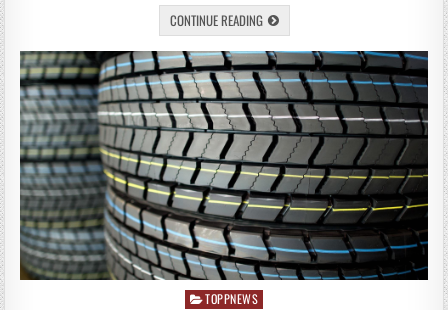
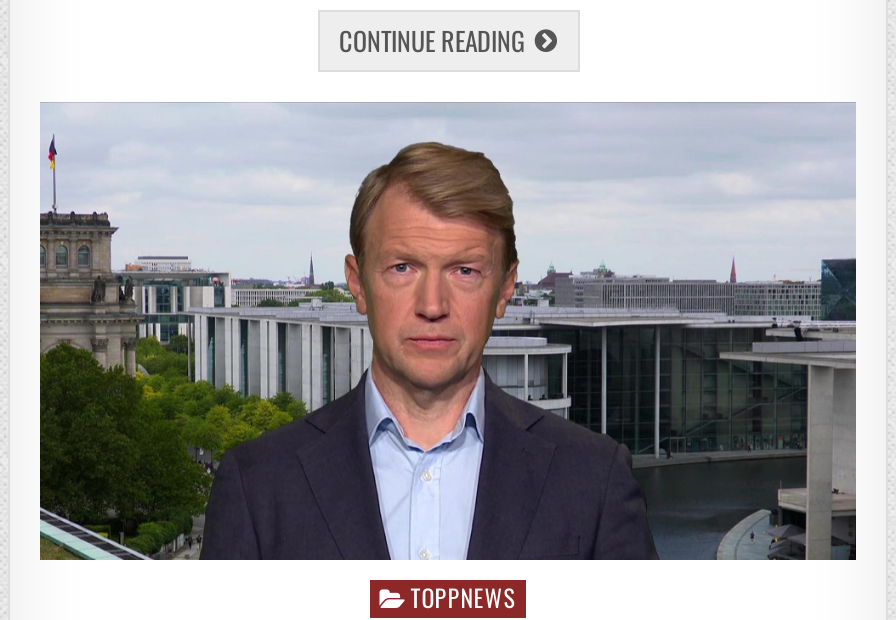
[19,50,429,281] [image] -> [40,102,858,562] [image]

